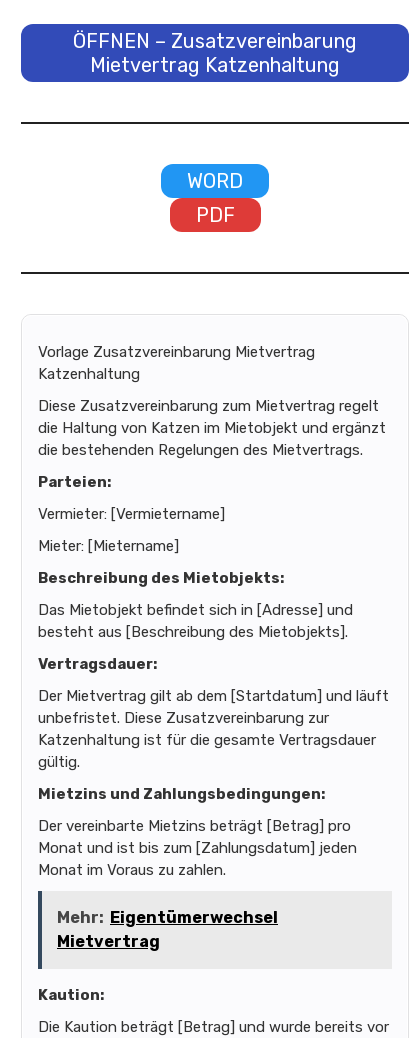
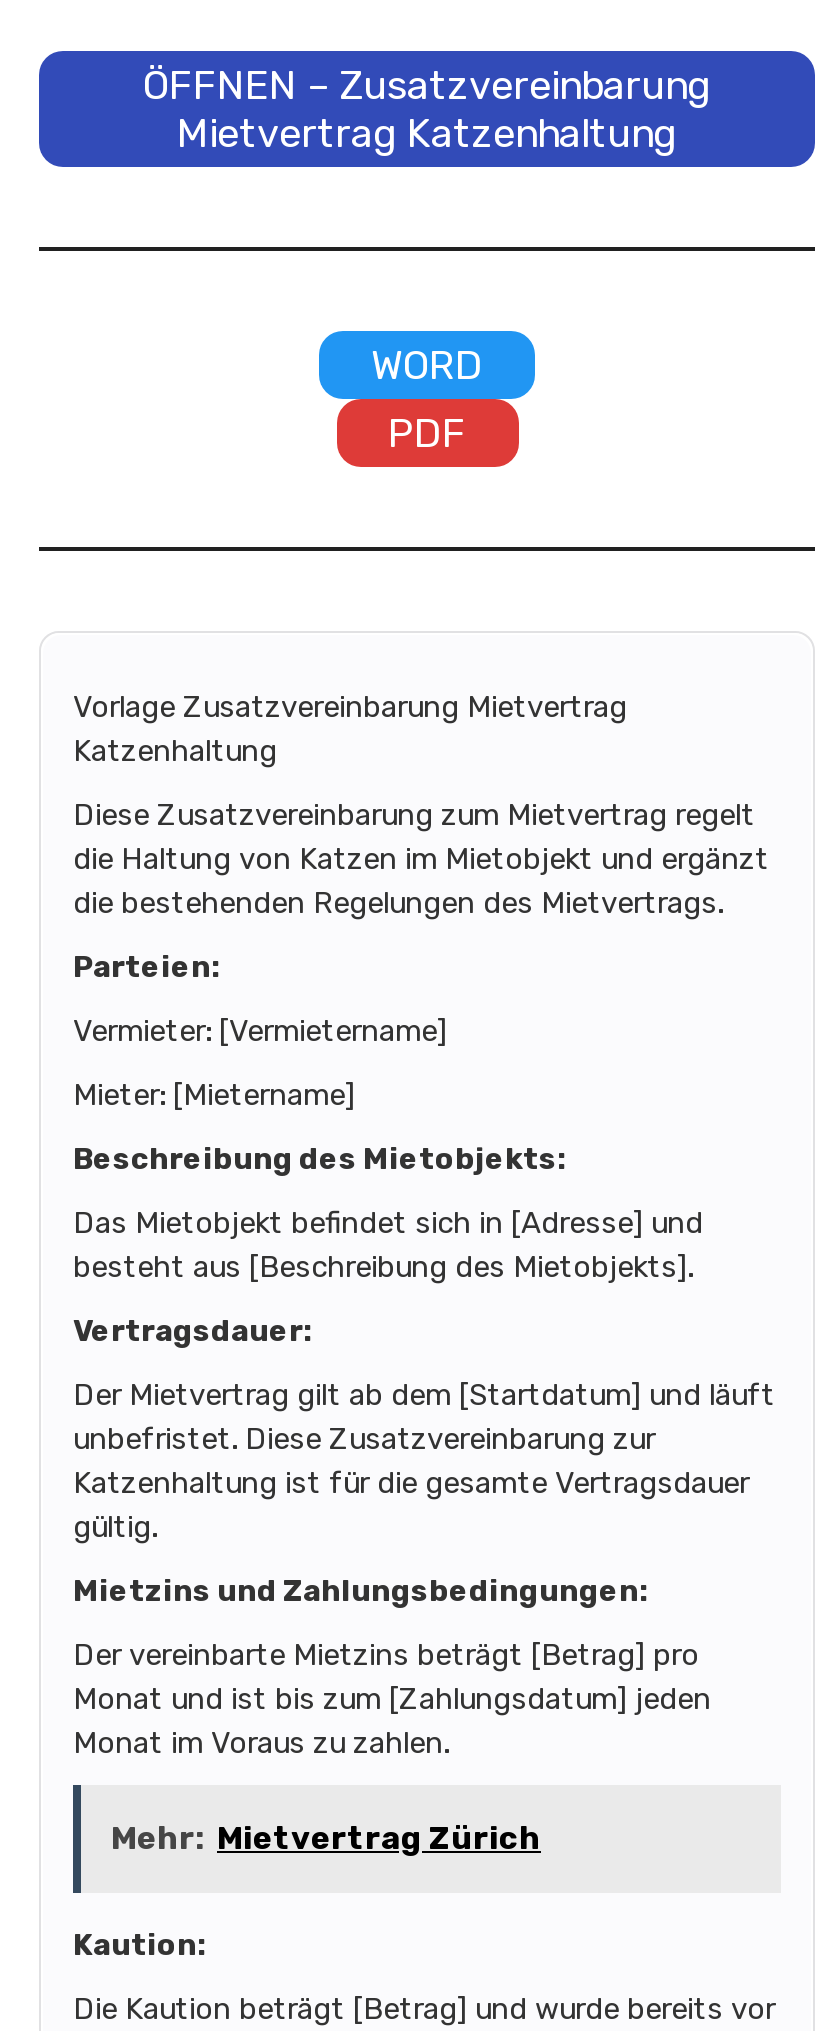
[57,907,278,950] Mehr: Eigentümerwechsel | Mietvertrag -> [111,1818,541,1856] Mehr: Mietvertrag Zürich

